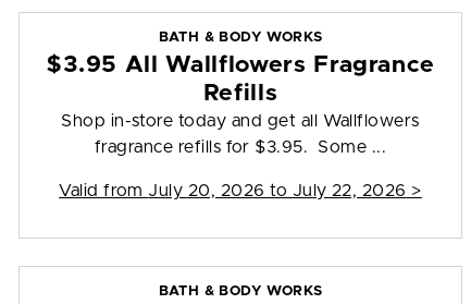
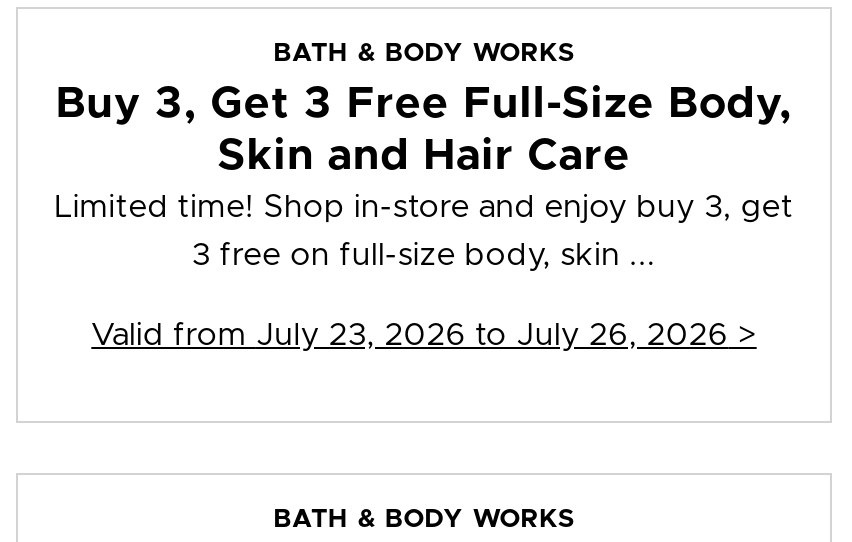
[46,54,435,130] $3.95 All Wallflowers Fragrance | Refills | Shop in-store today and get all Wallflowers -> [54,83,794,223] Buy 3, Get 3 Free Full-Size Body, | Skin and Hair Care | Limited time! Shop in-store and enjoy buy 3, get
[95,139,386,156] fragrance refills for $3.95. Some ... -> [192,239,656,271] 3 free on full-size body, skin ...
[59,182,422,200] Valid from July 20, 2026 to July 22, 2026 > -> [91,319,757,351] Valid from July 23, 2026 to July 26, 2026 >

